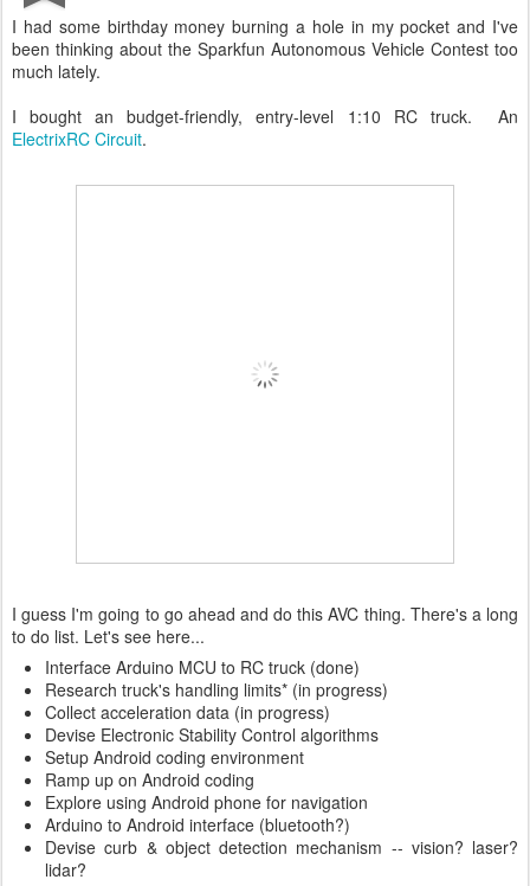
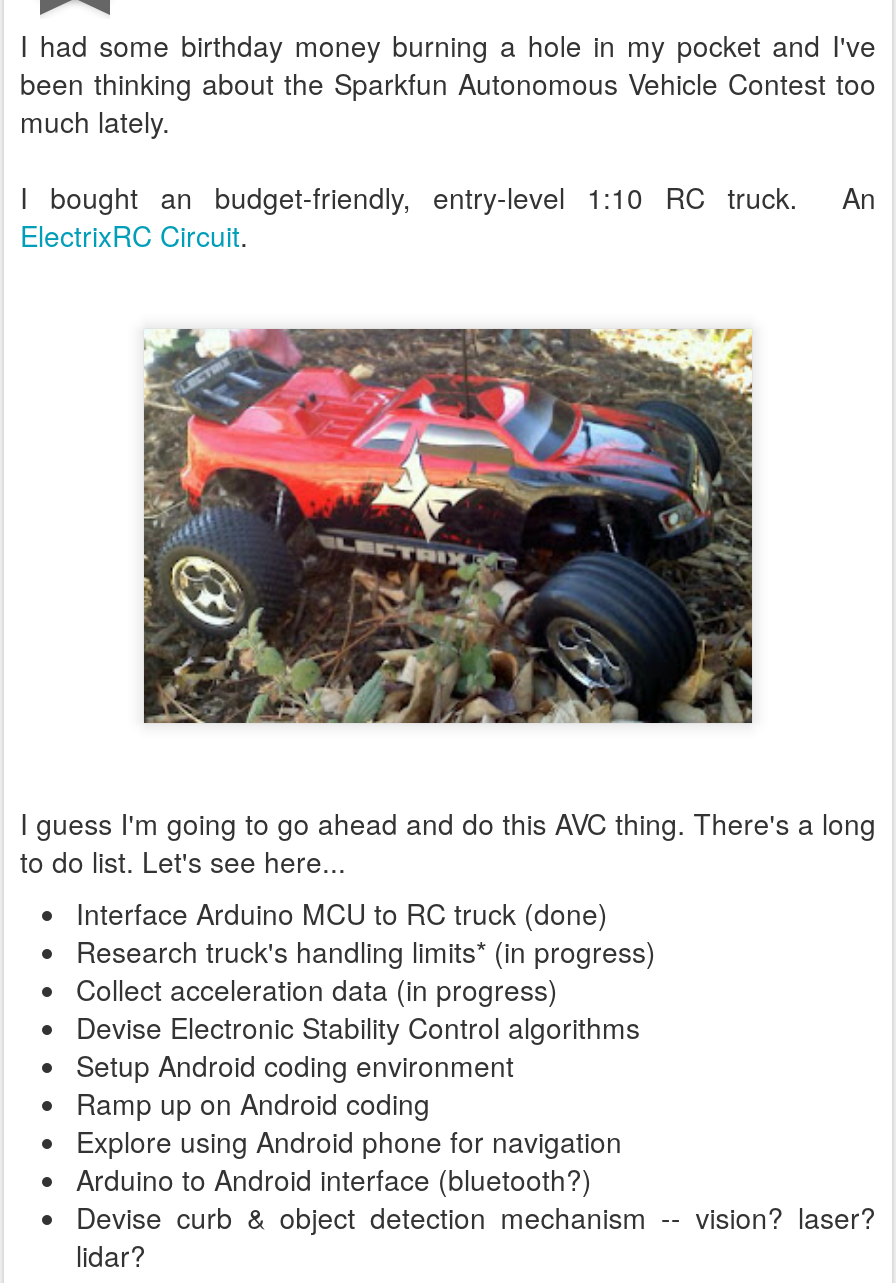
none -> [142,326,756,726] [image]

